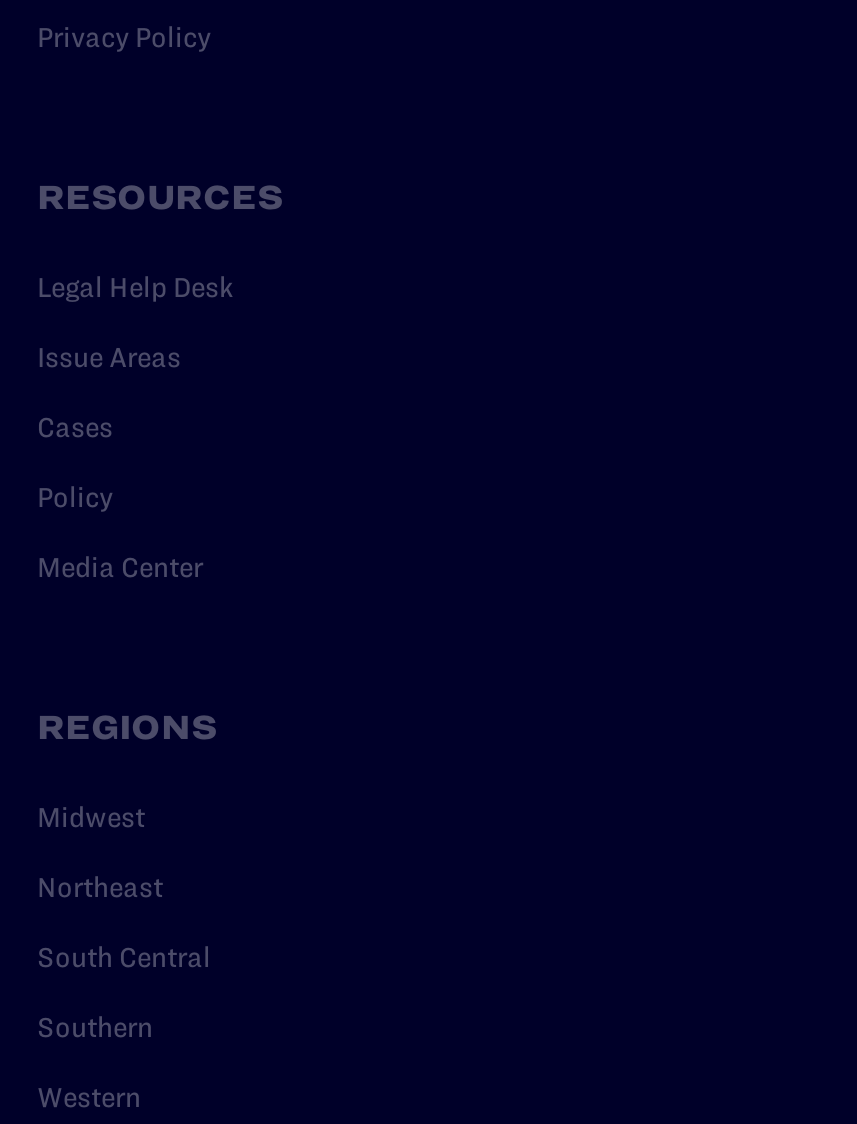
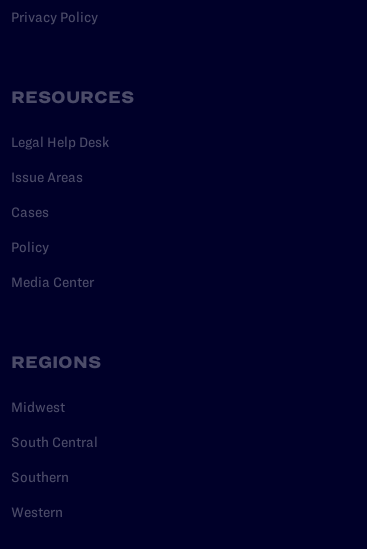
[37,870,163,902] Northeast -> none

